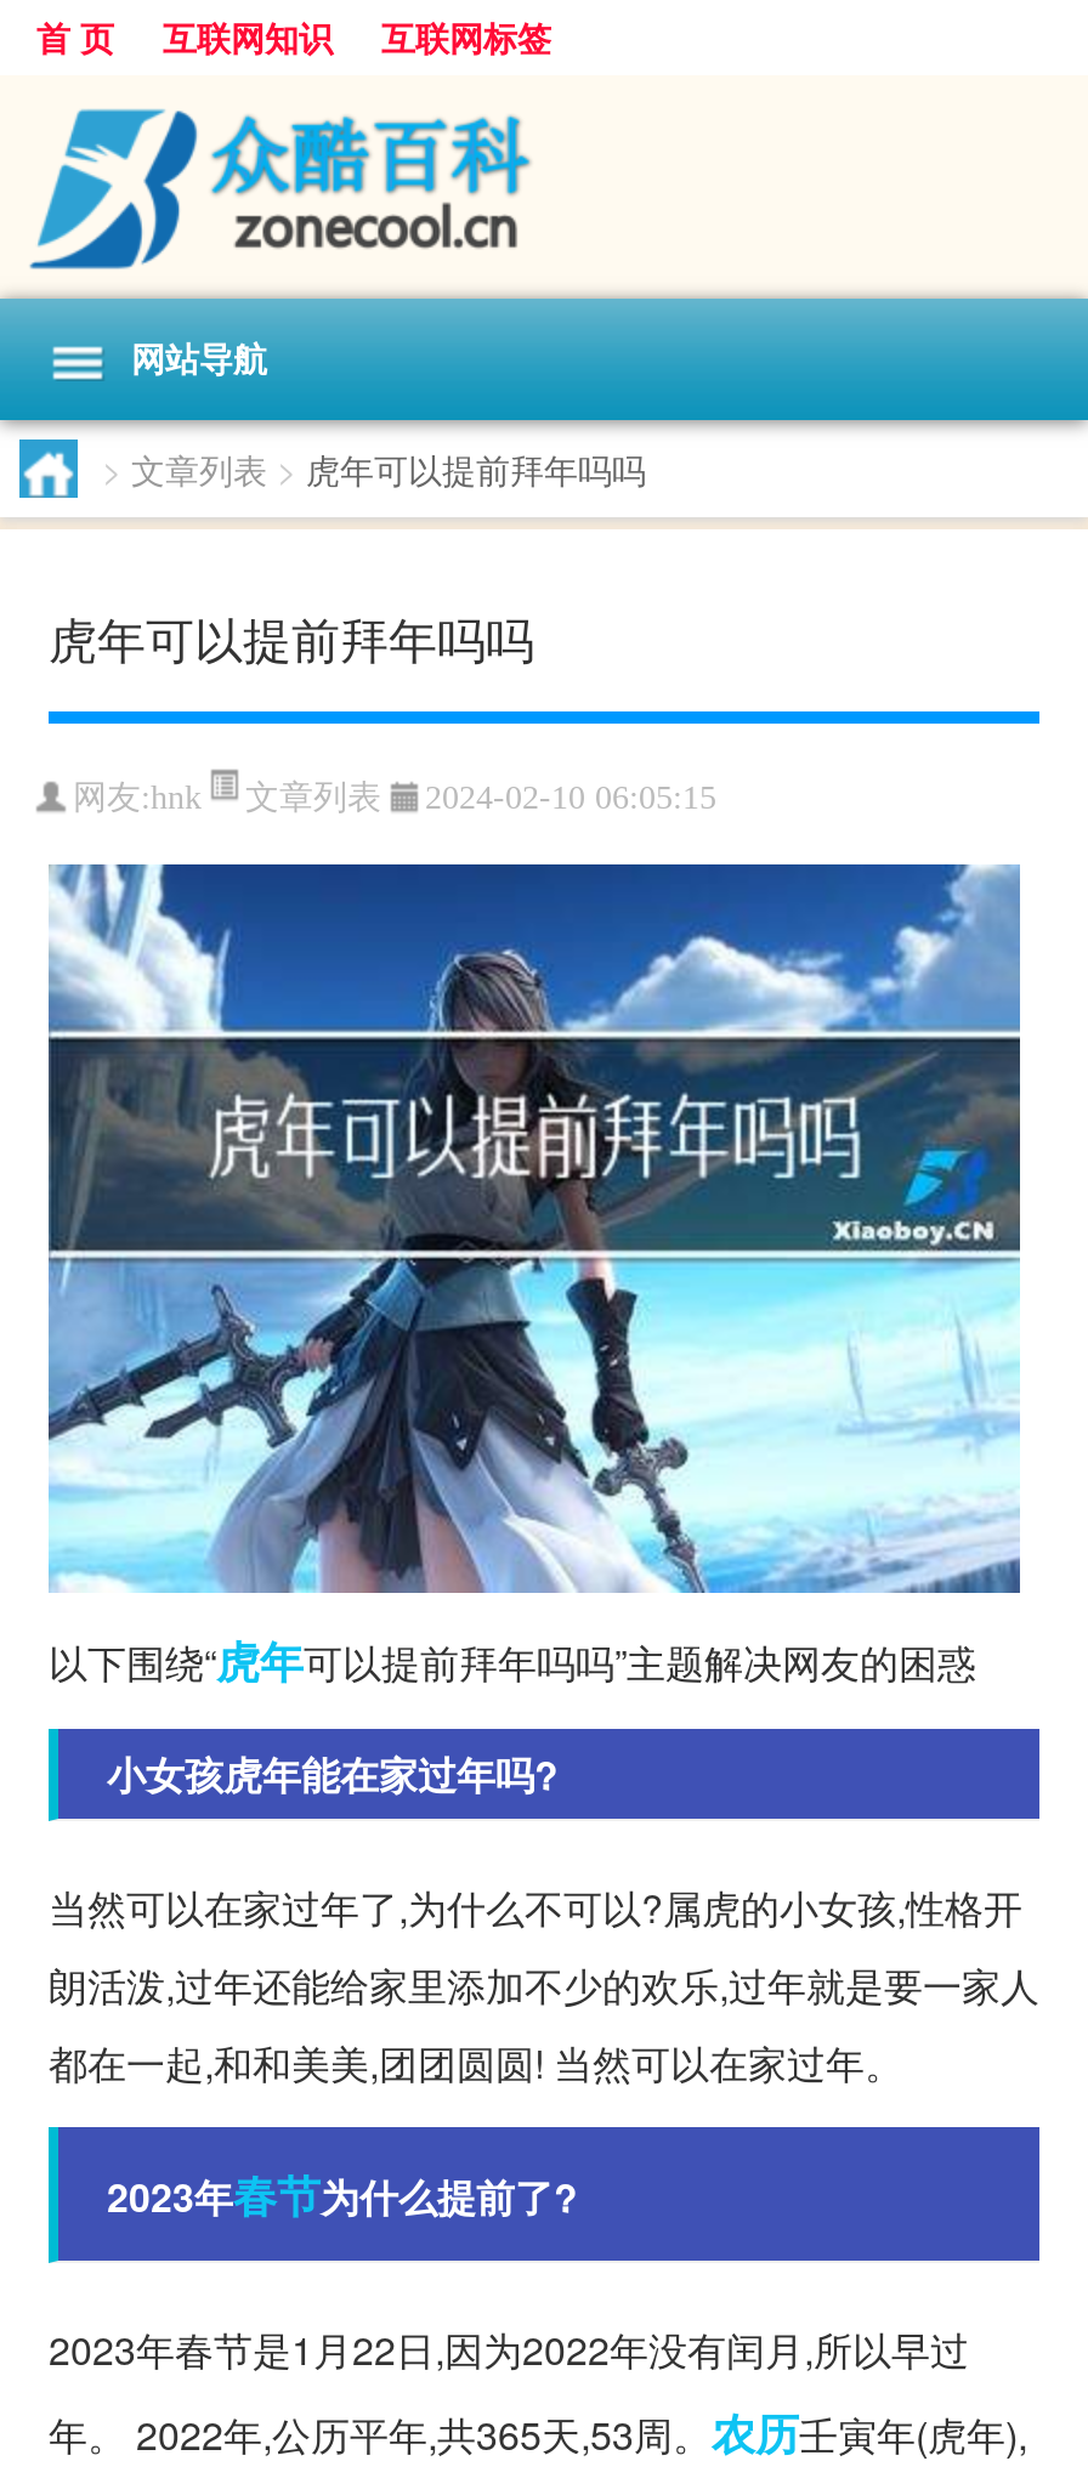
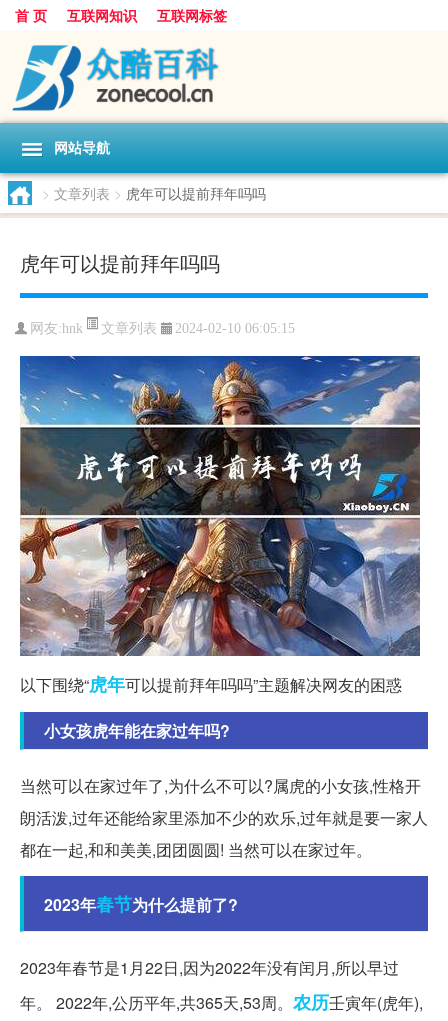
[46,864,1020,1595] [image] -> [19,355,421,657] [image]

